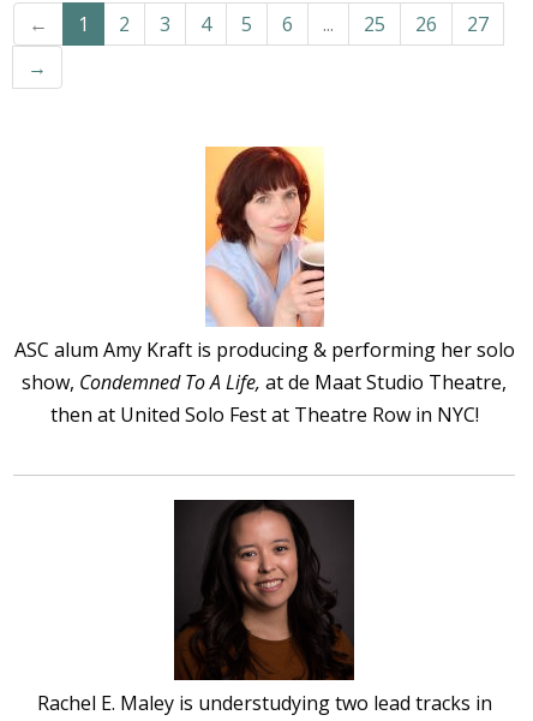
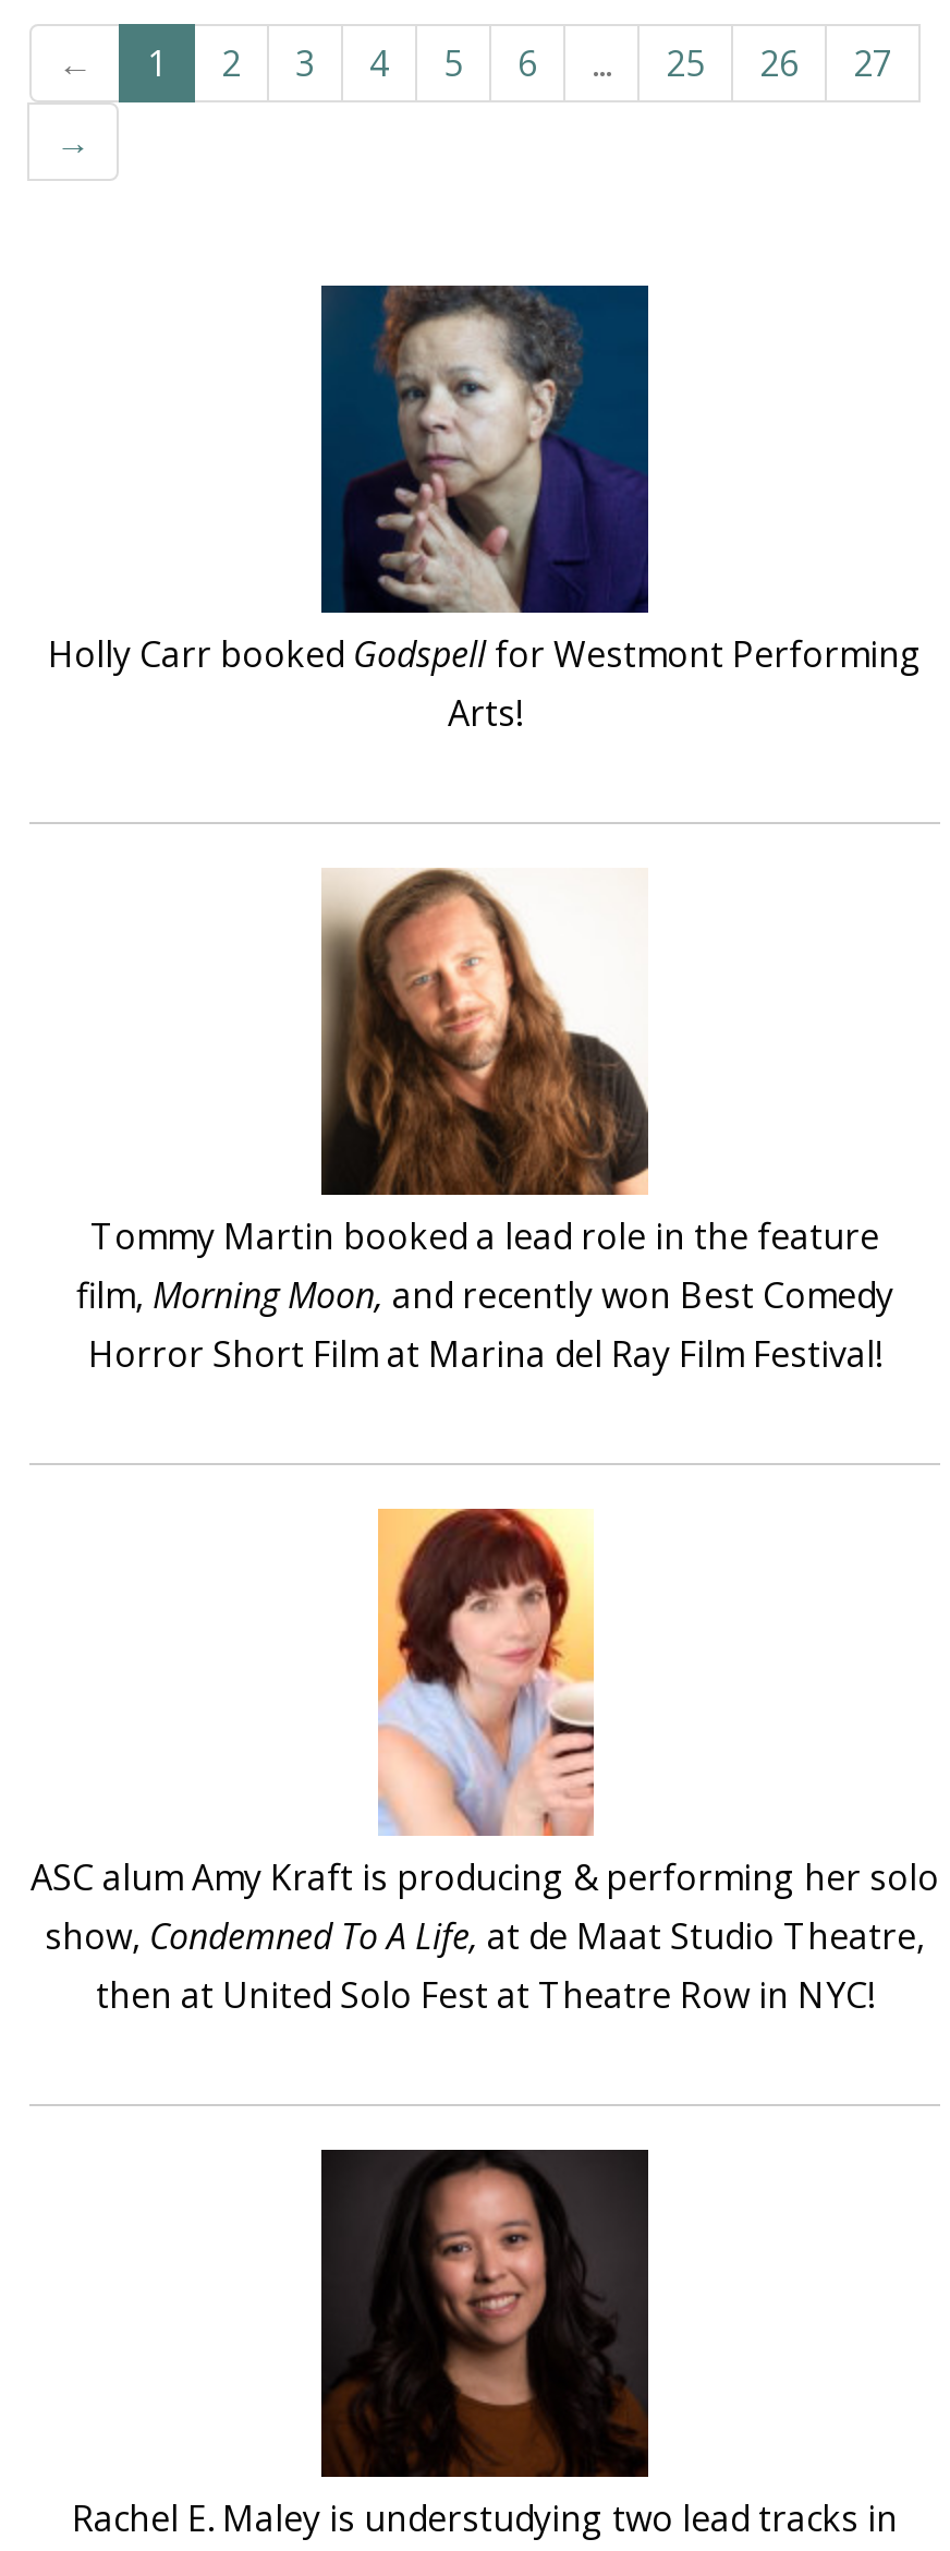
none -> [48,283,922,737] [image] | Holly Carr booked Godspell for Westmont Performing | Arts!
none -> [76,866,893,1378] [image] | Tommy Martin booked a lead role in the feature | film, Morning Moon, and recently won Best Comedy | Horror Short Film at Marina del Ray Film Festival!

